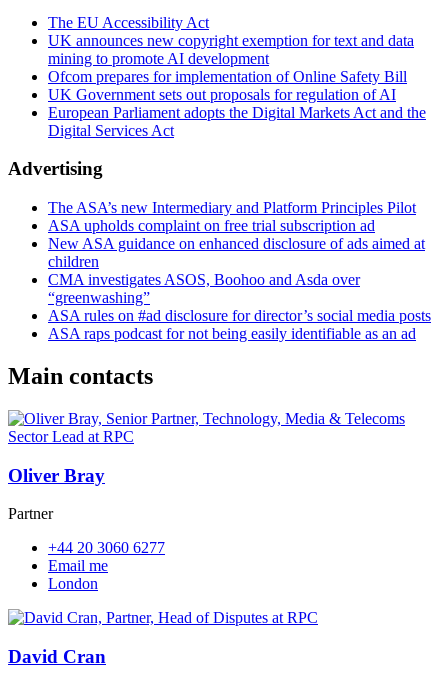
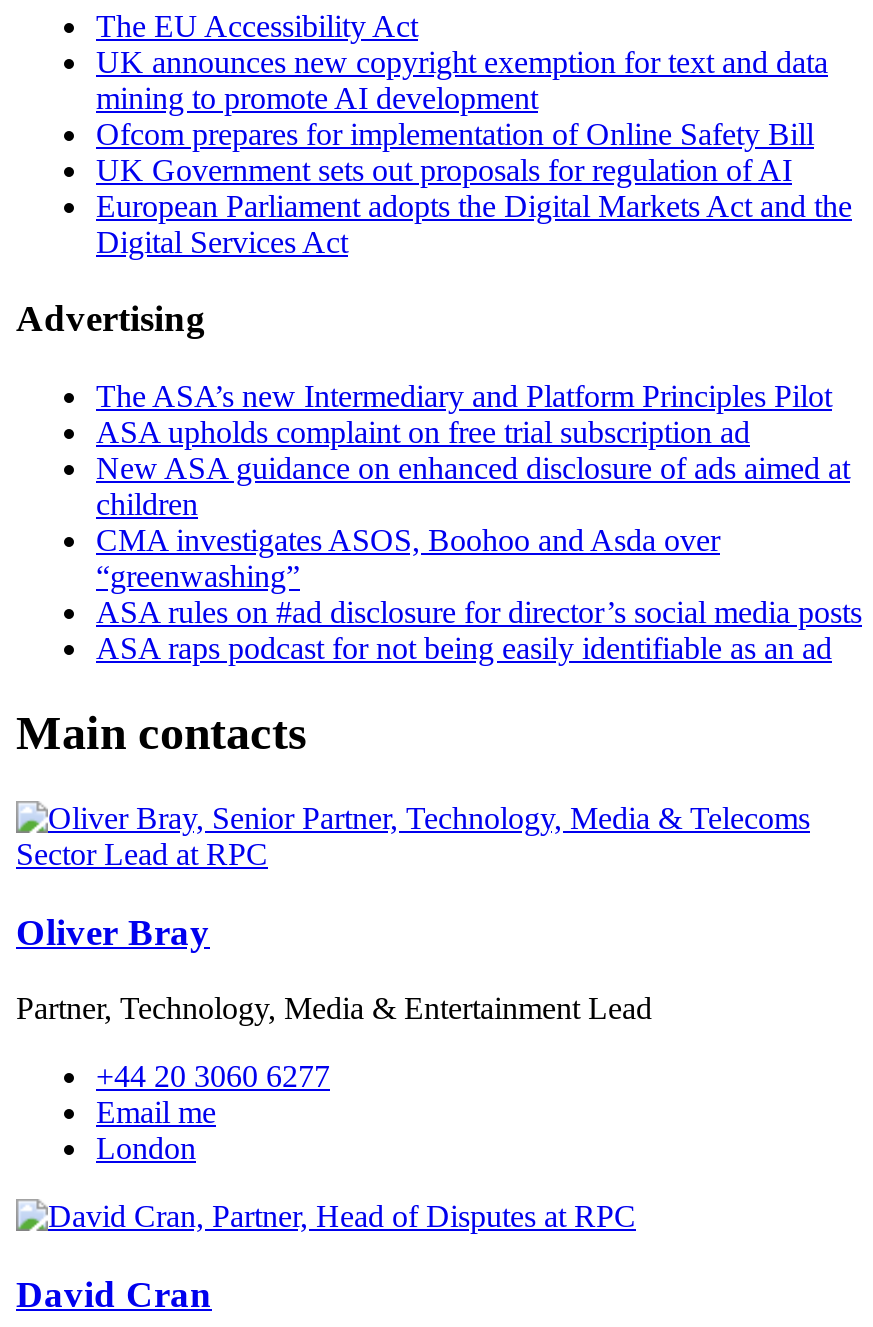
[8,505,53,522] Partner -> [16,992,652,1026] Partner, Technology, Media & Entertainment Lead

